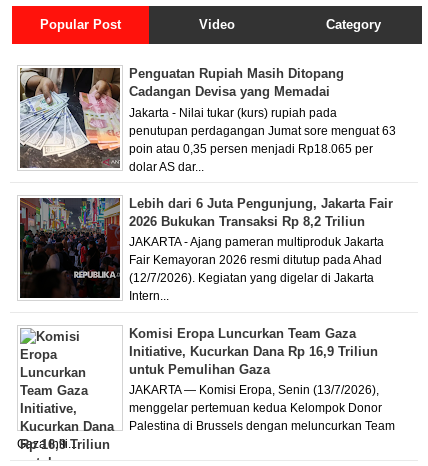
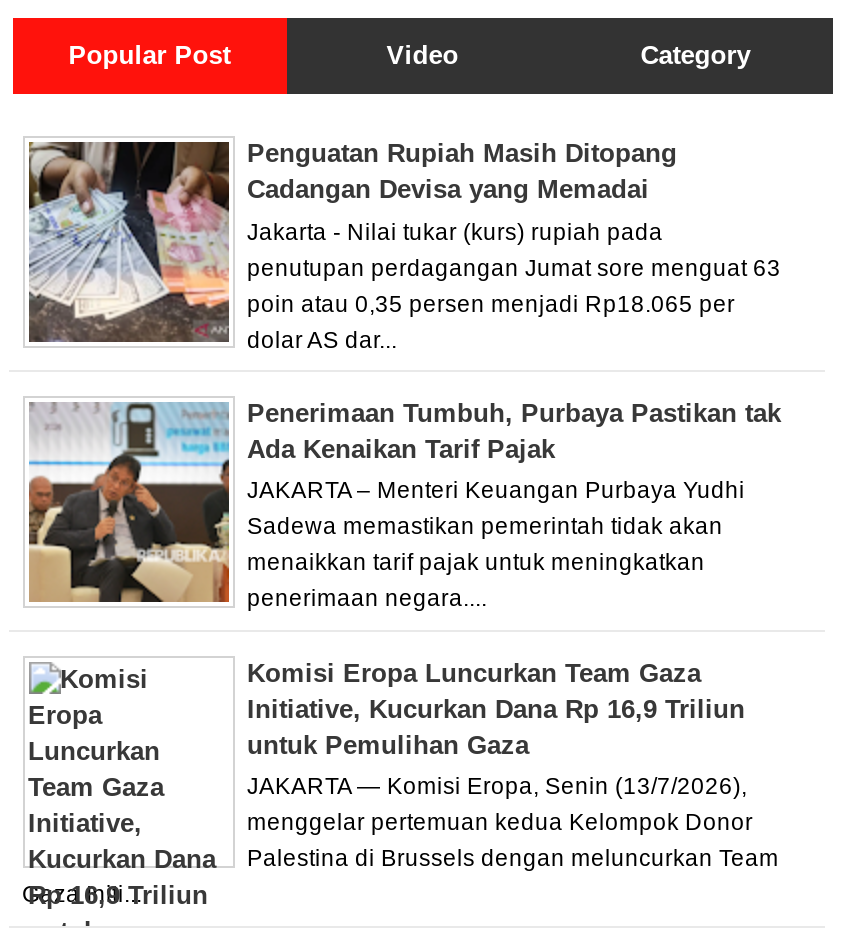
[19,196,393,299] [image] | Lebih dari 6 Juta Pengunjung, Jakarta Fair | 2026 Bukukan Transaksi Rp 8,2 Triliun -> [27,398,781,604] [image] | Penerimaan Tumbuh, Purbaya Pastikan tak | Ada Kenaikan Tarif Pajak
[129,236,384,248] JAKARTA - Ajang pameran multiproduk Jakarta -> [247,479,745,503] JAKARTA – Menteri Keuangan Purbaya Yudhi
[129,254,382,266] Fair Kemayoran 2026 resmi ditutup pada Ahad -> [247,515,723,539] Sadewa memastikan pemerintah tidak akan
[129,272,374,284] (12/7/2026). Kegiatan yang digelar di Jakarta -> [247,551,705,575] menaikkan tarif pajak untuk meningkatkan
[129,290,169,302] Intern... -> [247,587,487,611] penerimaan negara....

